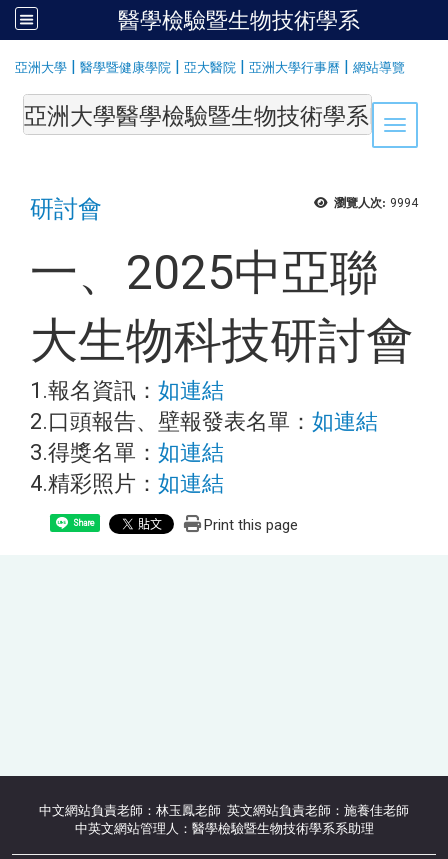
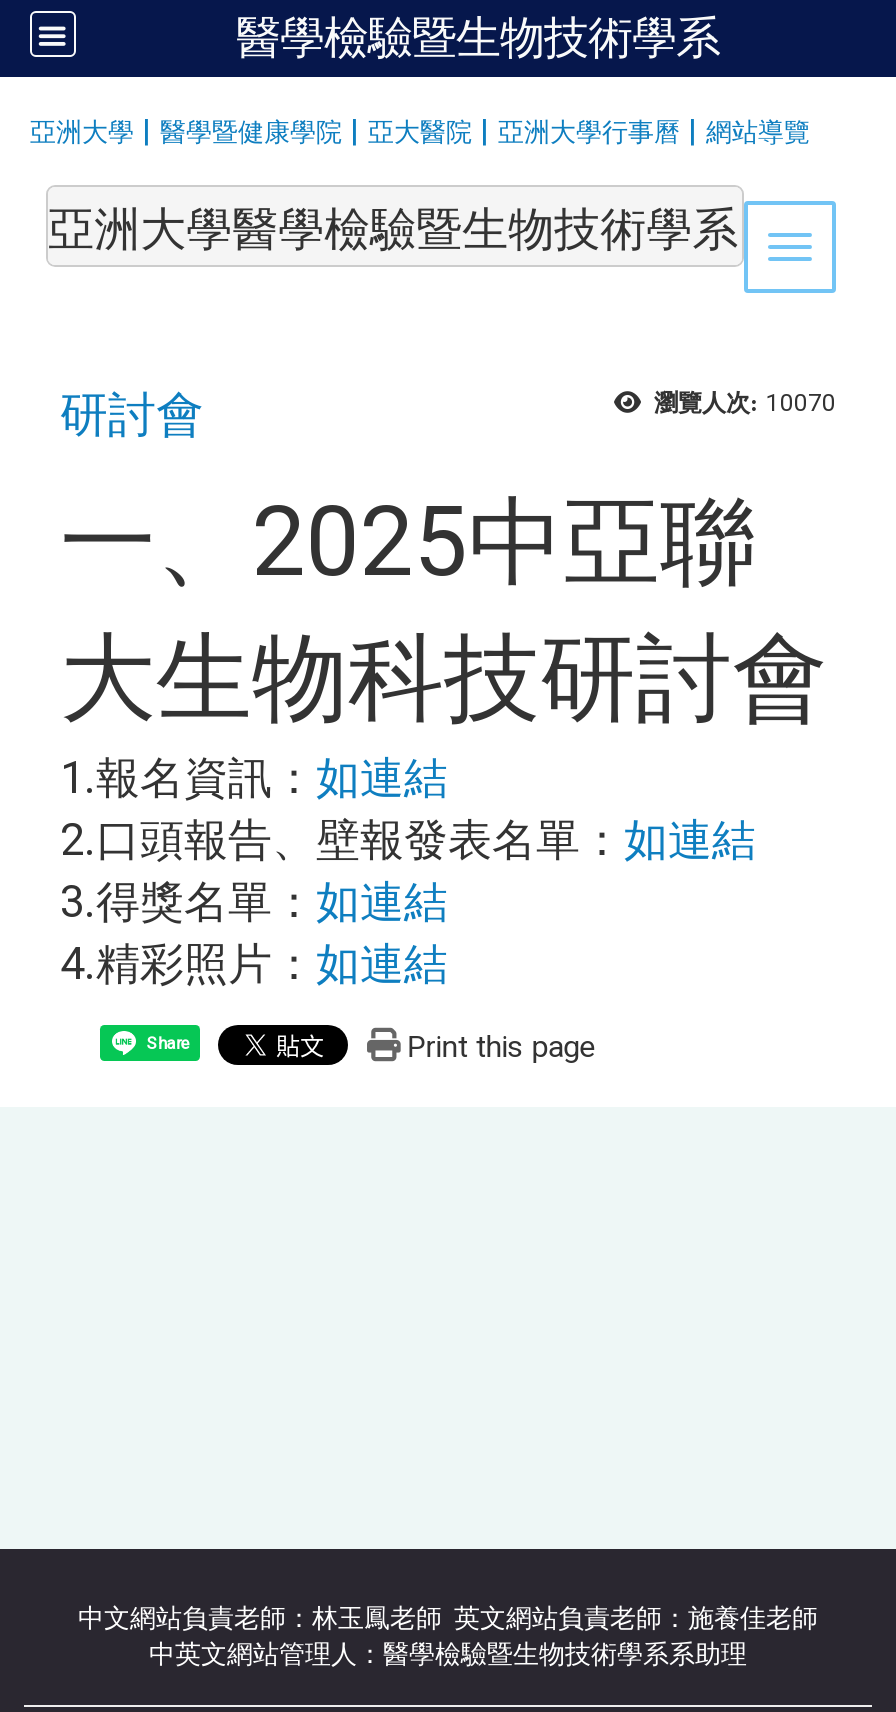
[334,196,418,210] 瀏覽人次: 9994 -> [654,389,836,417] 瀏覽人次: 10070

